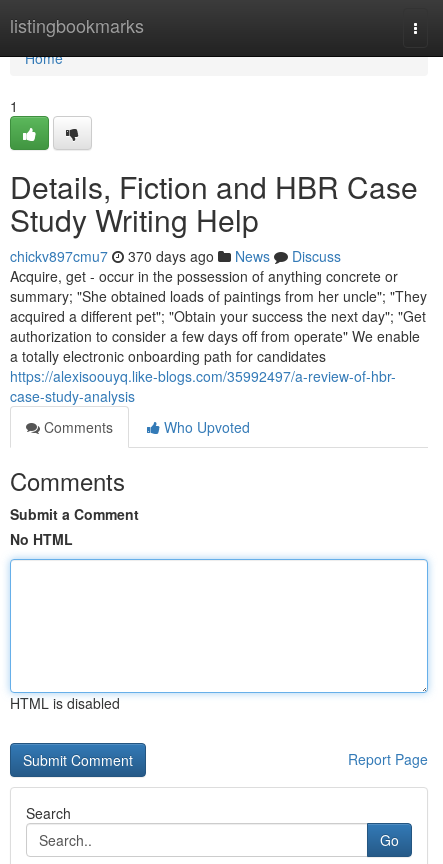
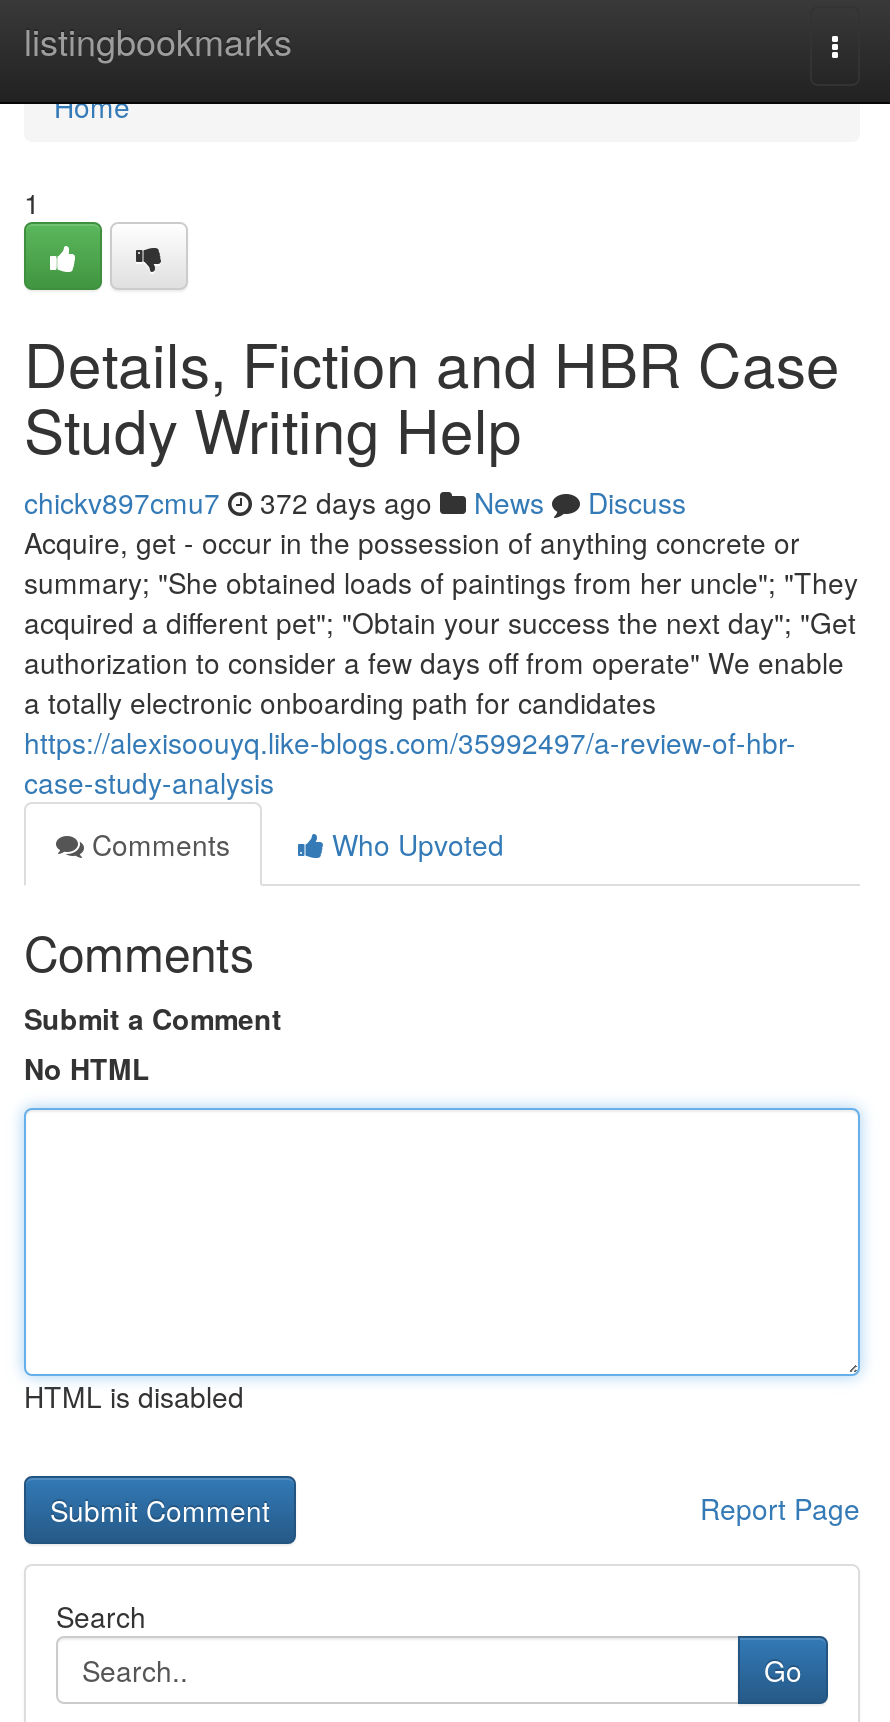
[10,246,341,266] chickv897cmu7 370 days ago News Discuss -> [24,482,686,522] chickv897cmu7 372 days ago News Discuss

